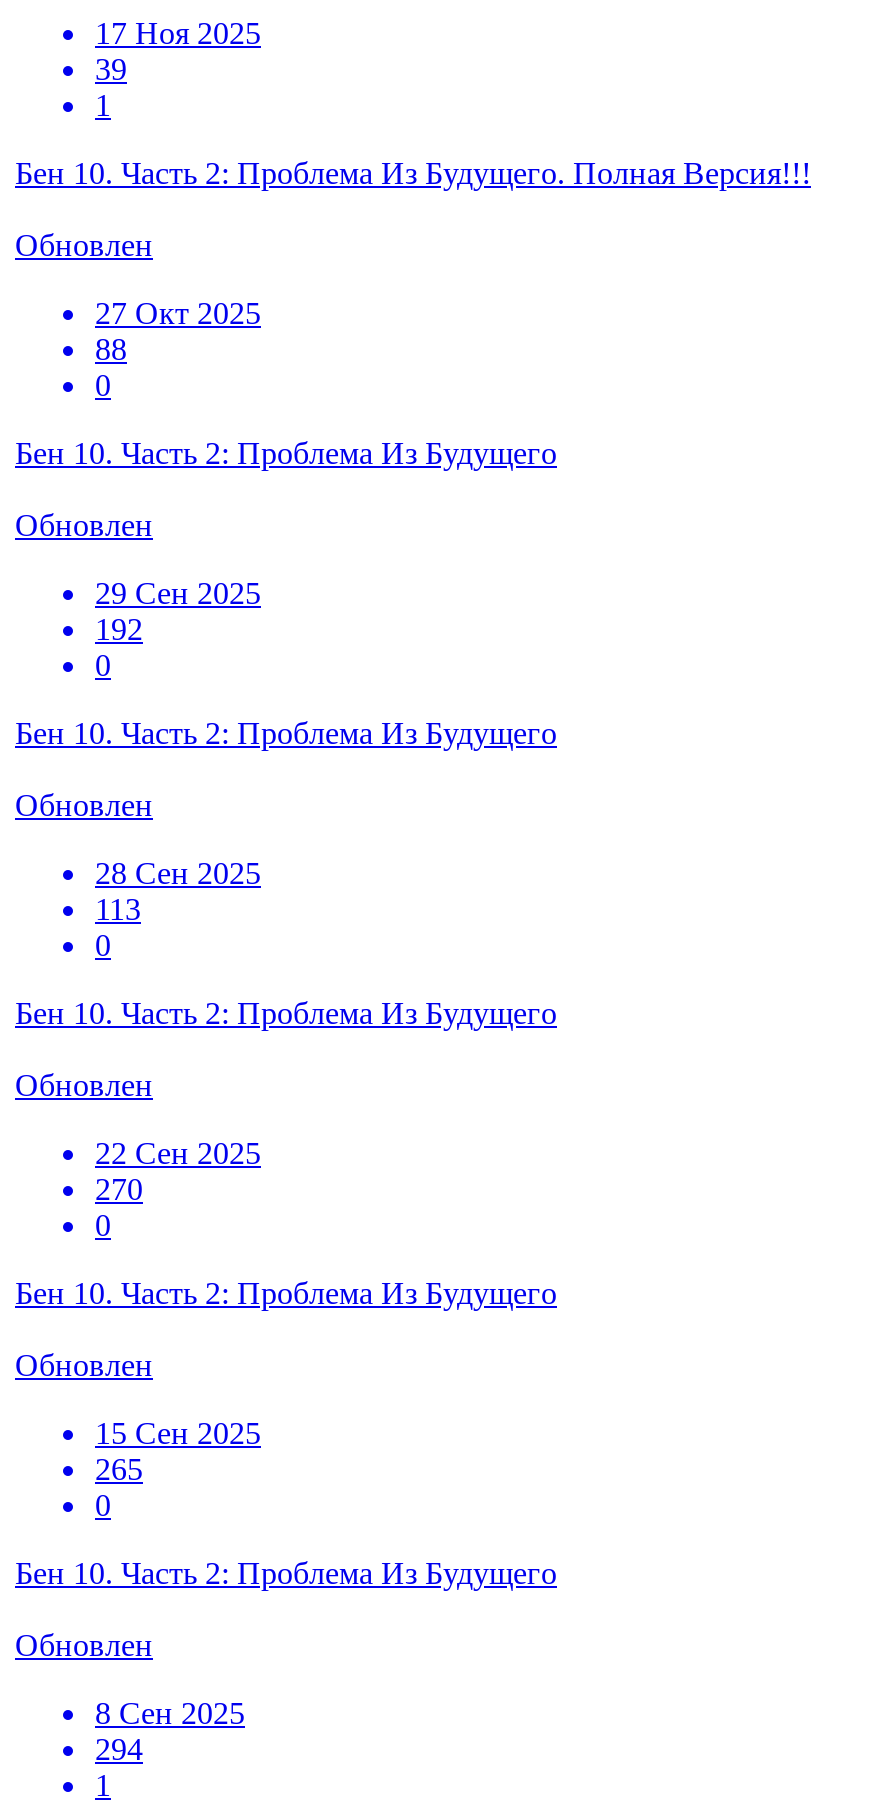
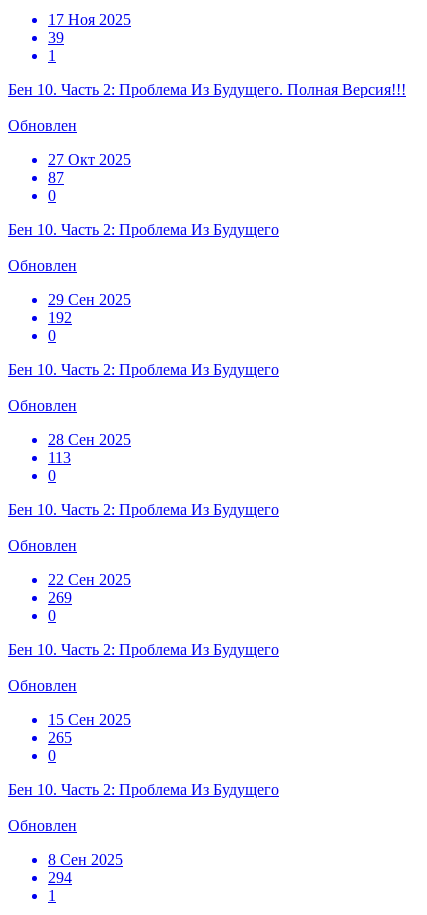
[95,332,127,366] 88 -> [48,169,64,186] 87
[95,1172,143,1206] 270 -> [48,589,72,606] 269

